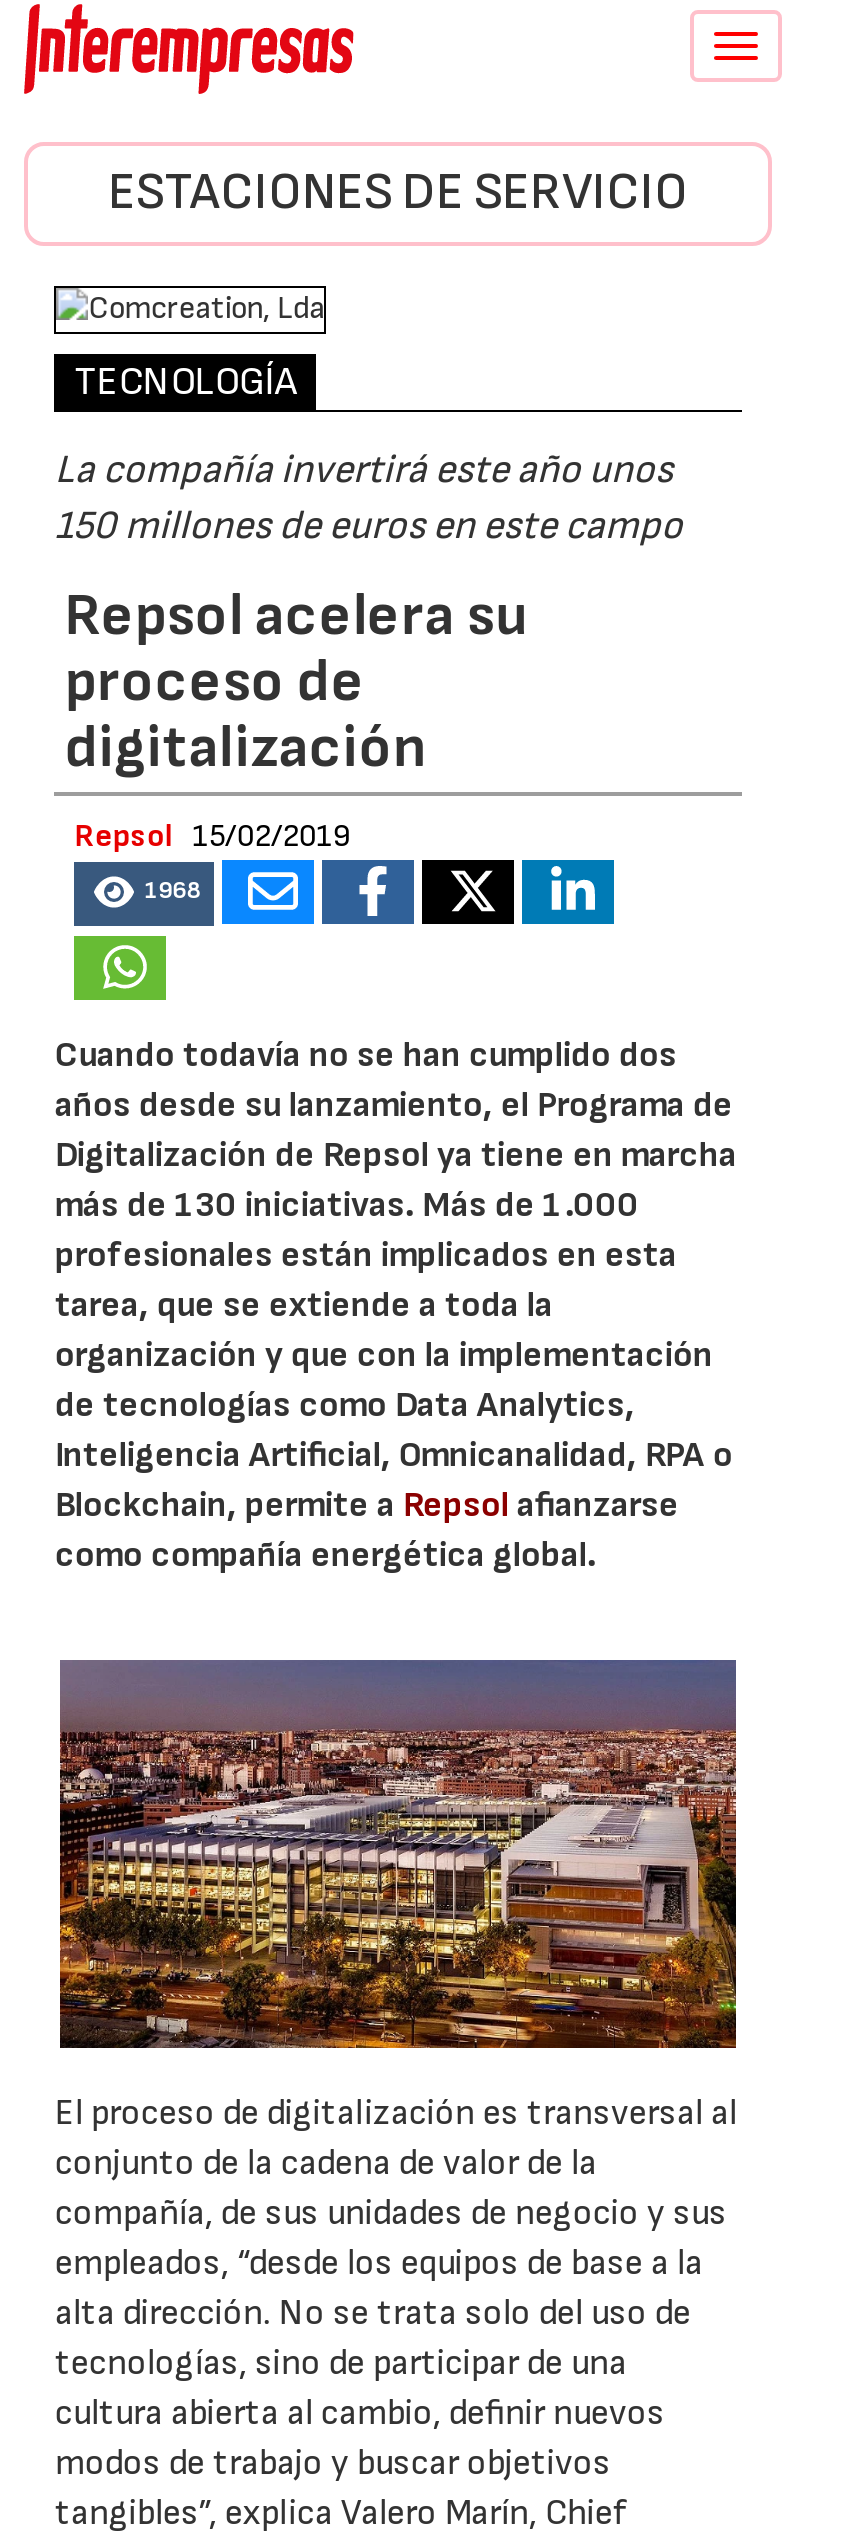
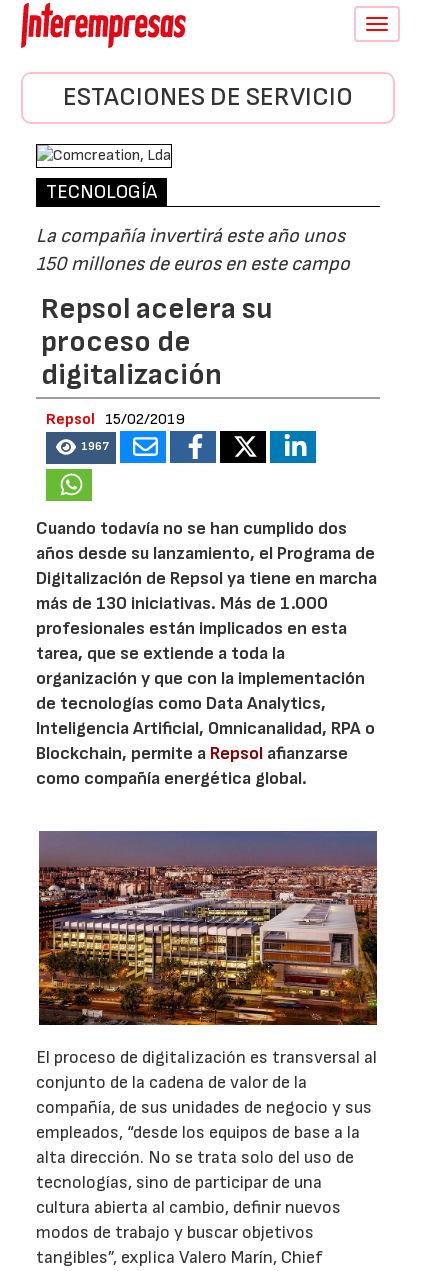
[145,876,203,906] 1968 -> [81,439,109,454] 1967

